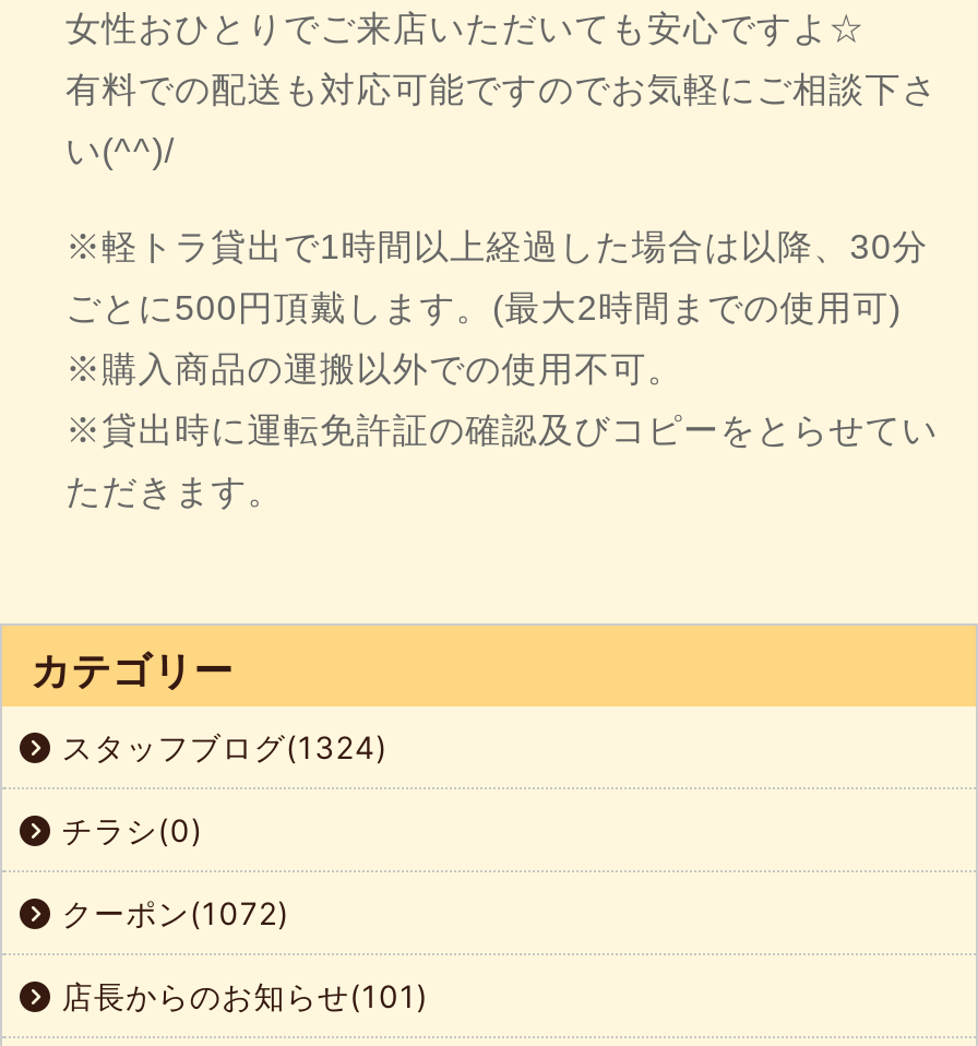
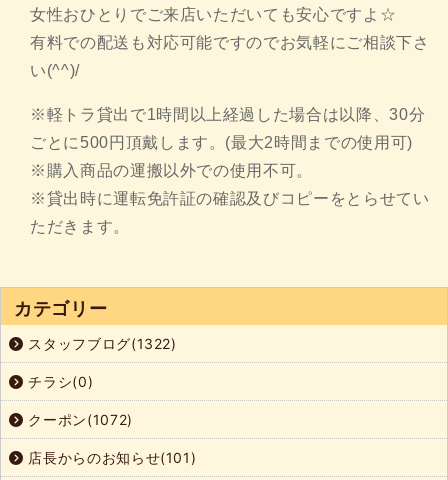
[52,729,388,766] スタッフブログ(1324) -> [24,335,177,352] スタッフブログ(1322)

